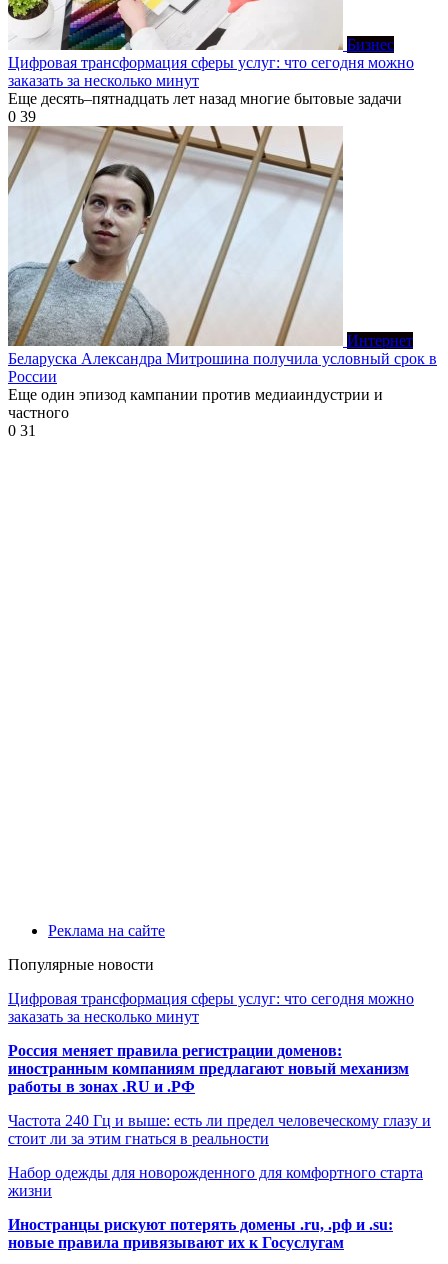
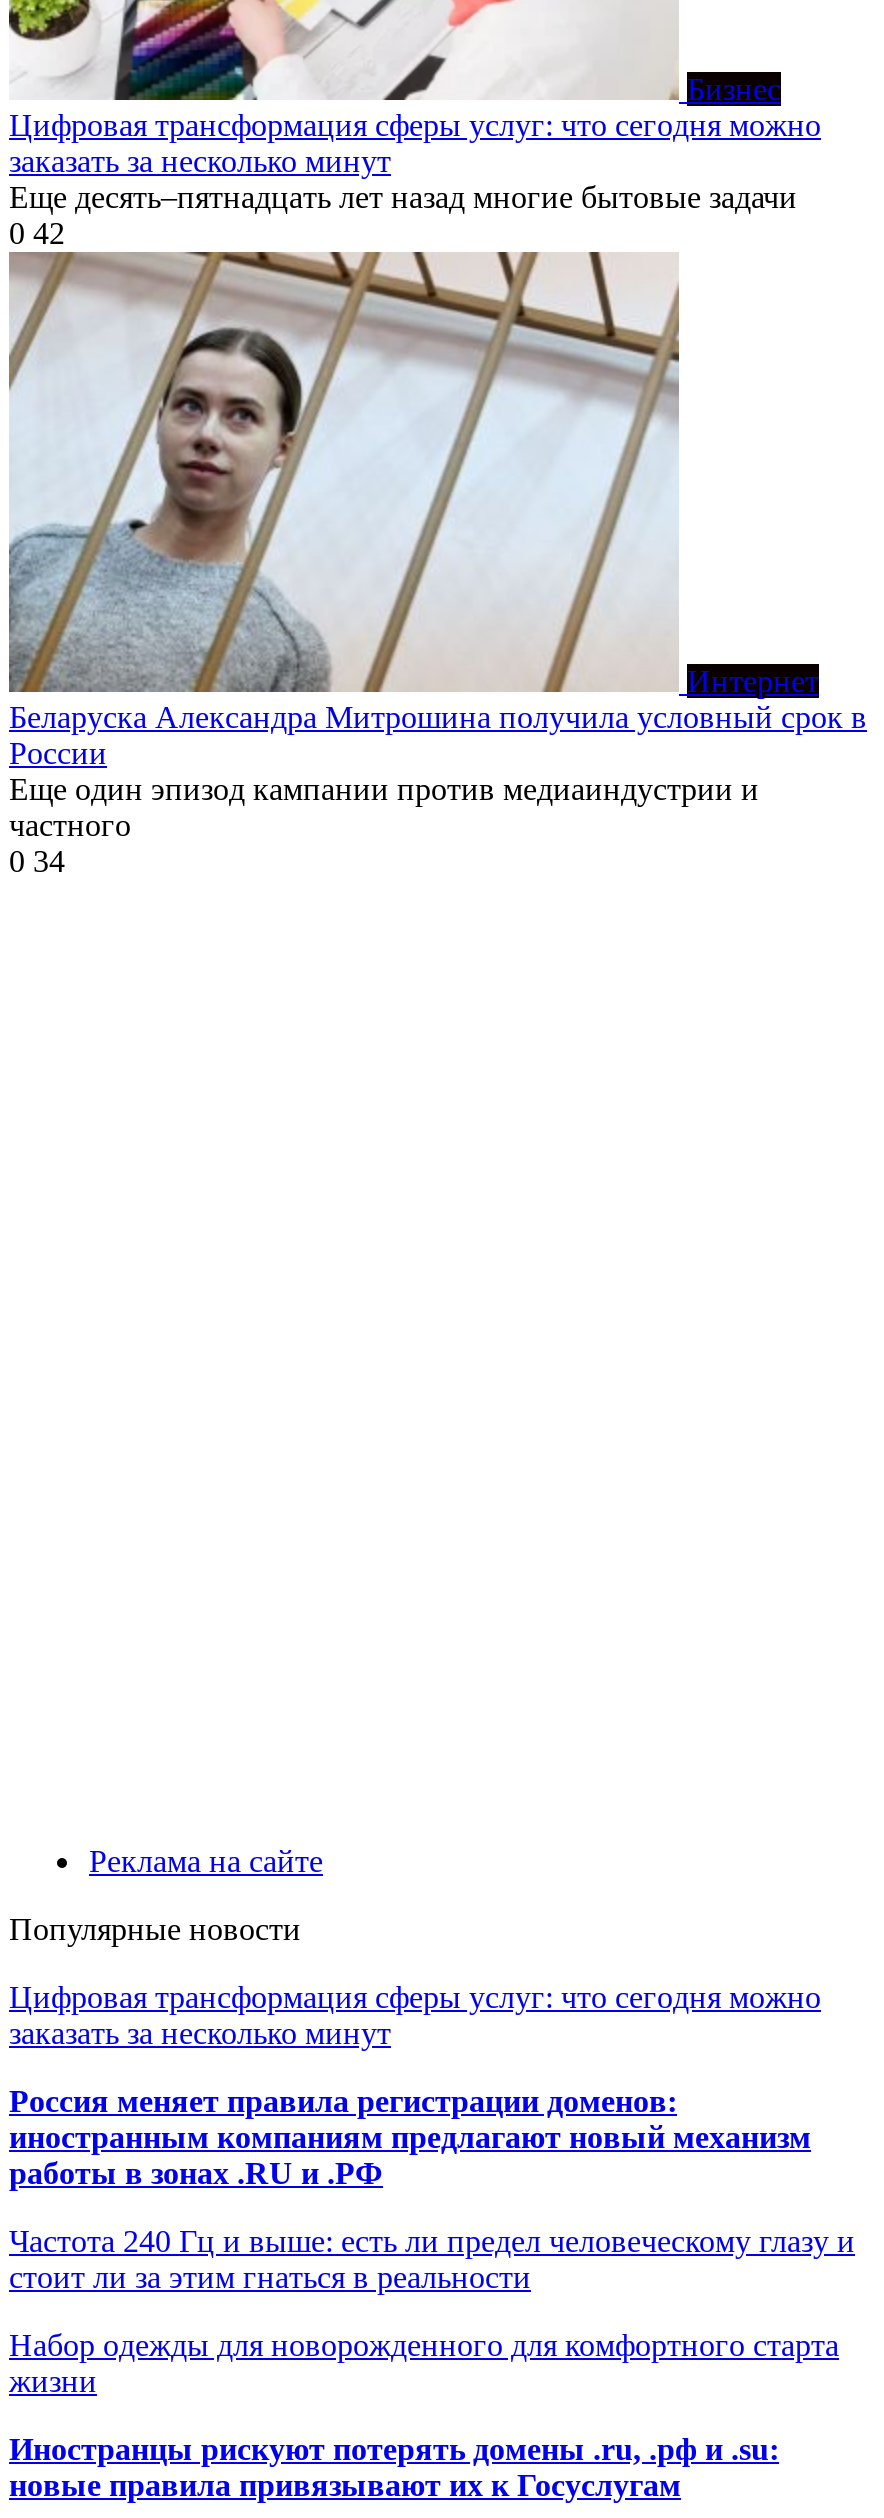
[8,108,36,125] 0 39 -> [9,217,65,251] 0 42
[8,422,36,439] 0 31 -> [9,845,65,879] 0 34

